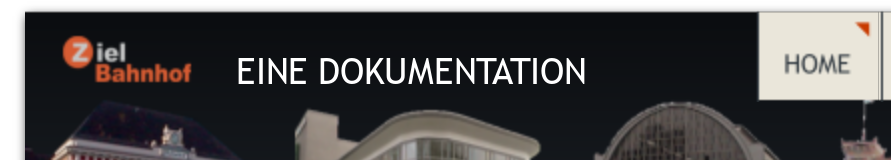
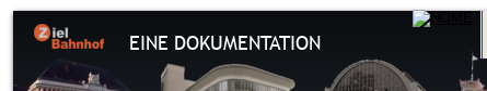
[757,12,881,102] [image] -> [413,10,482,58] [image]

